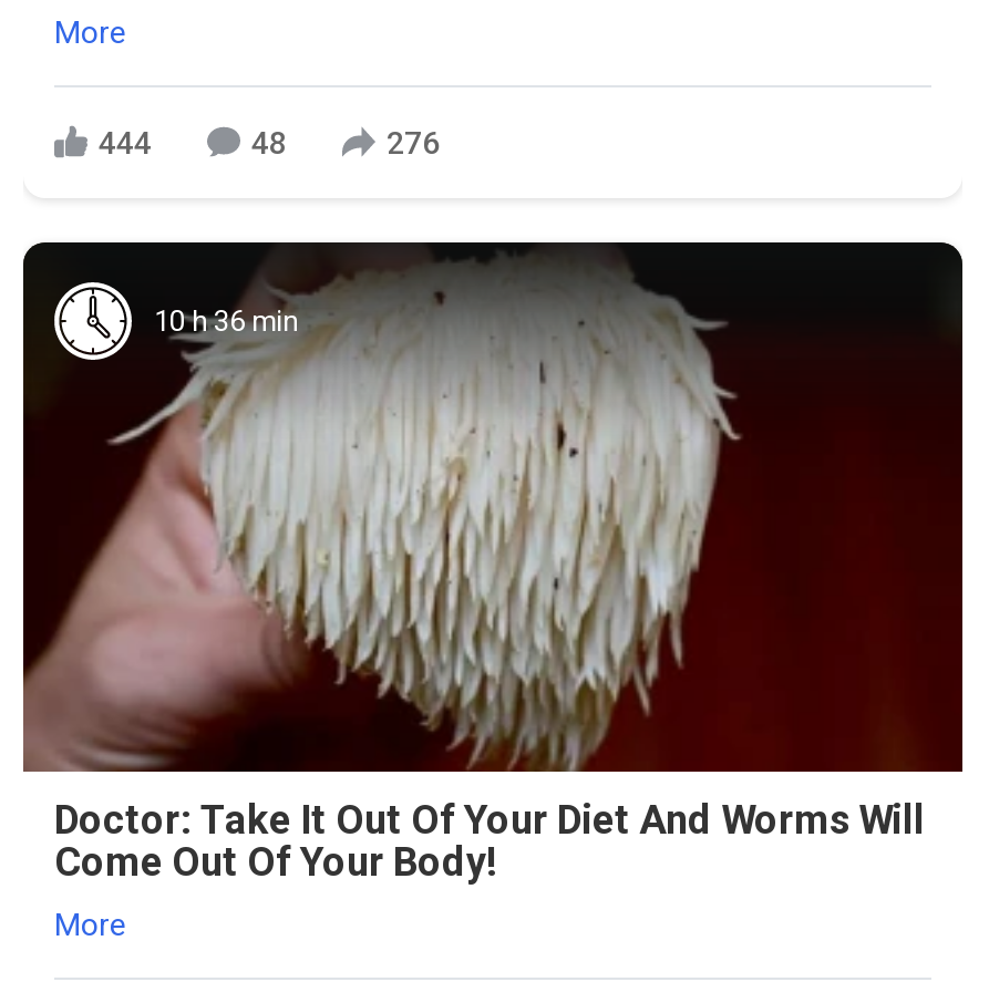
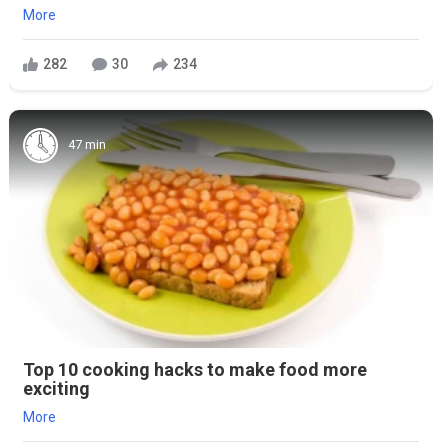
[99,124,440,159] 444 | 48 | 276 -> [43,56,197,72] 282 | 30 | 234
[21,241,965,775] [image] | 10 h 36 min -> [9,110,433,349] [image] | 47 min
[54,795,925,883] Doctor: Take It Out Of Your Diet And Worms Will | Come Out Of Your Body! -> [23,359,367,399] Top 10 cooking hacks to make food more | exciting

